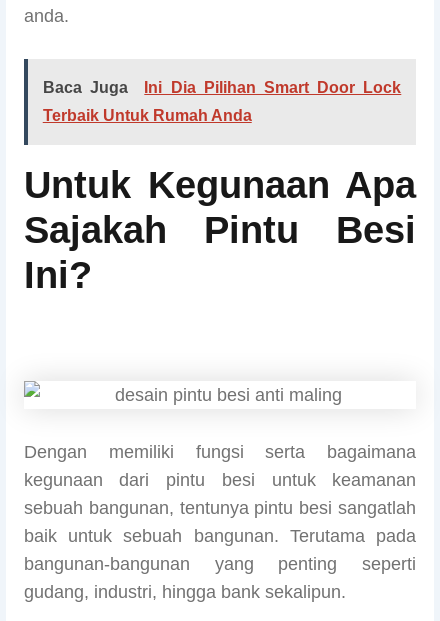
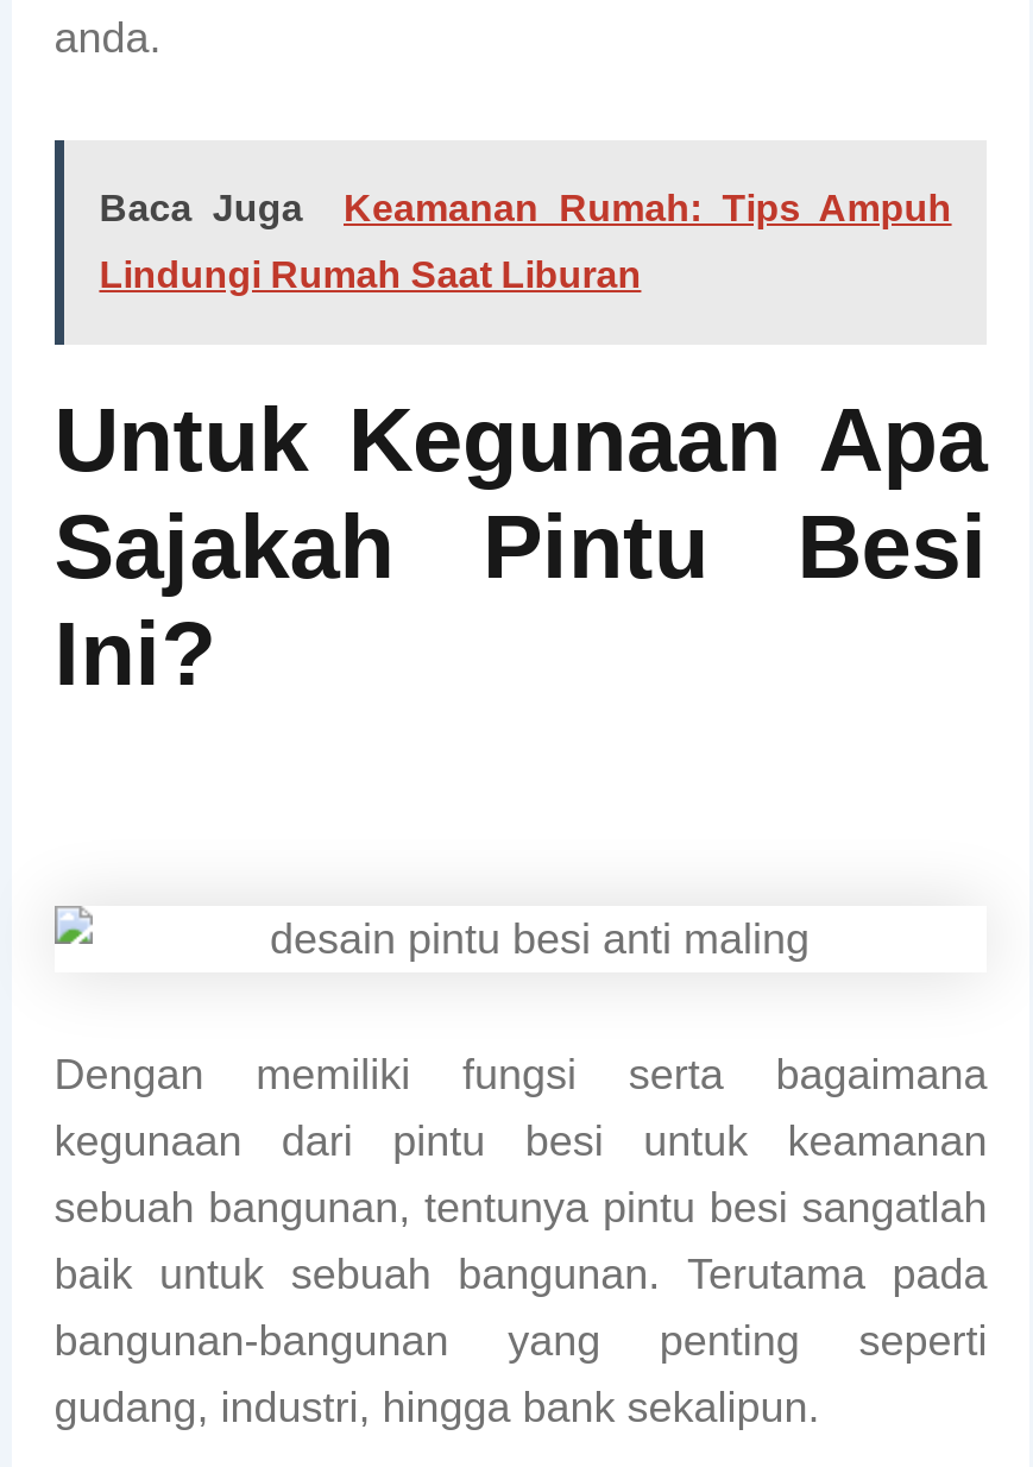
[144,79,401,96] Ini Dia Pilihan Smart Door Lock -> [344,187,952,227] Keamanan Rumah: Tips Ampuh
[43,107,252,124] Terbaik Untuk Rumah Anda -> [99,253,641,294] Lindungi Rumah Saat Liburan

